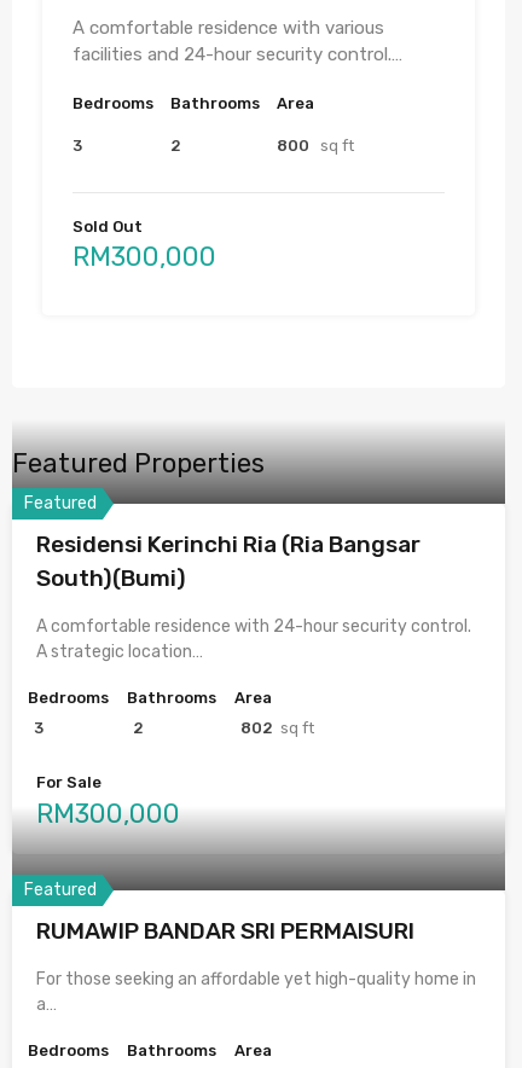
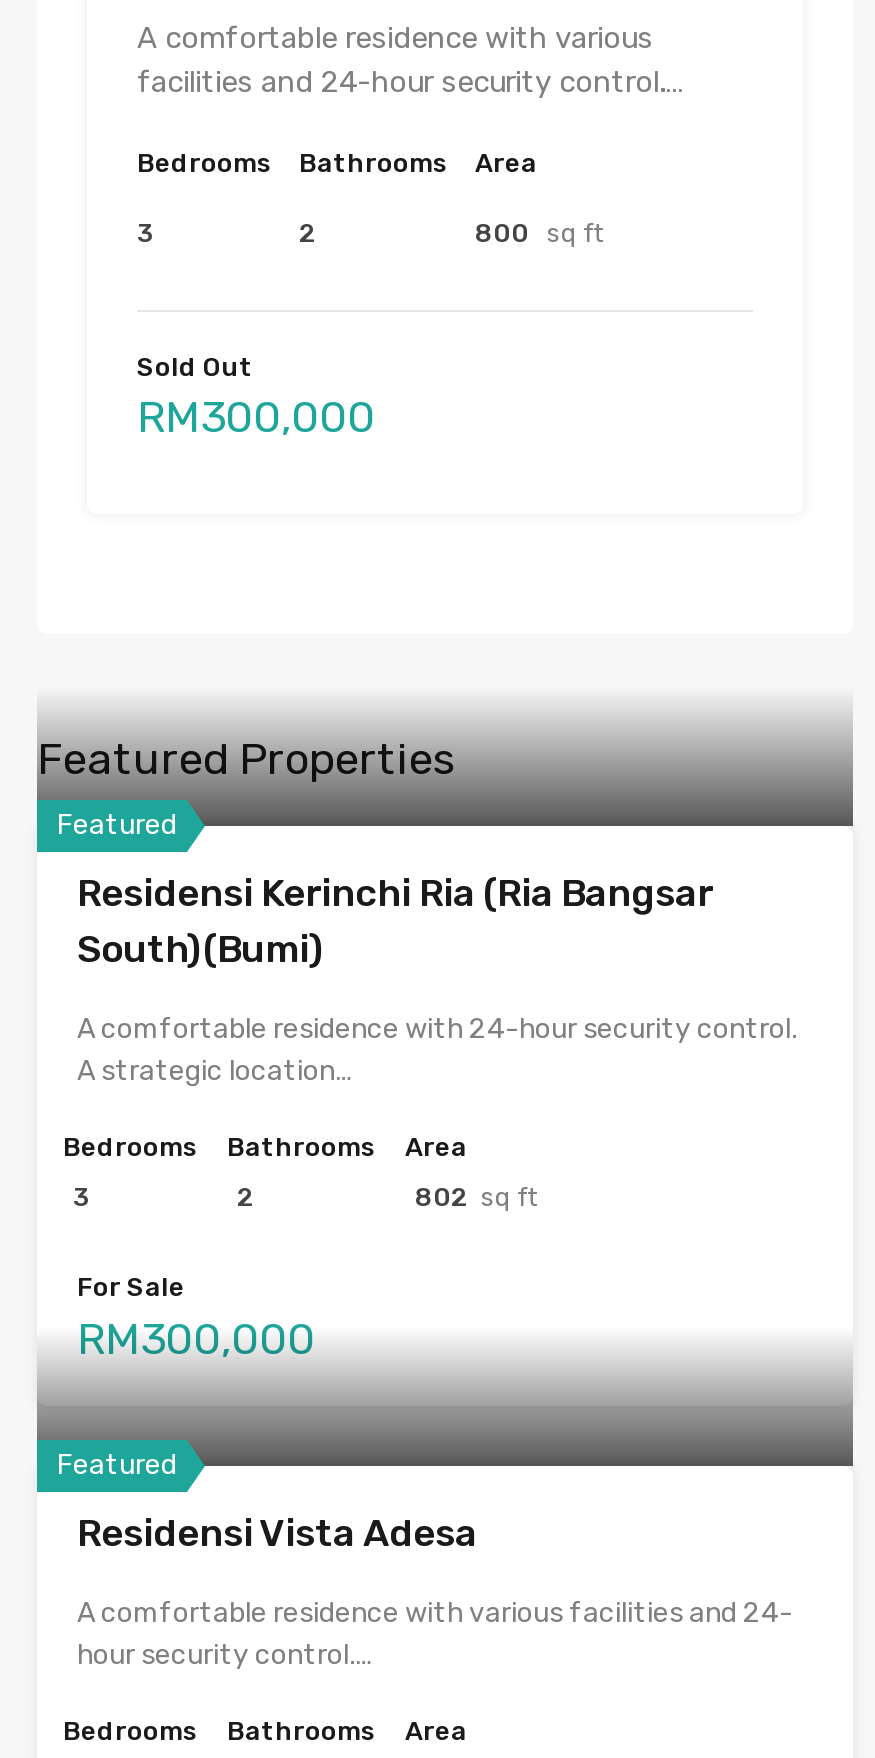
[36,917,414,945] RUMAWIP BANDAR SRI PERMAISURI -> [77,1510,477,1556] Residensi Vista Adesa
[36,969,476,1015] For those seeking an affordable yet high-quality home in | a… -> [77,1596,793,1672] A comfortable residence with various facilities and 24- | hour security control.…

